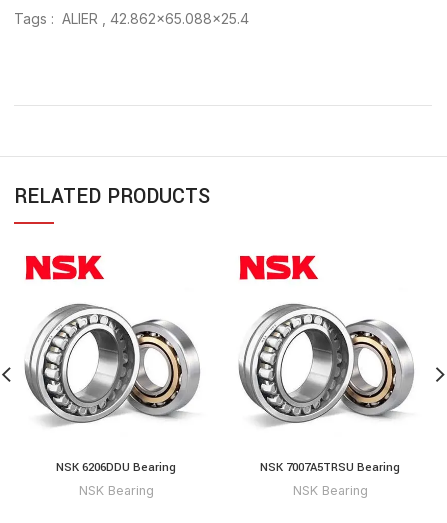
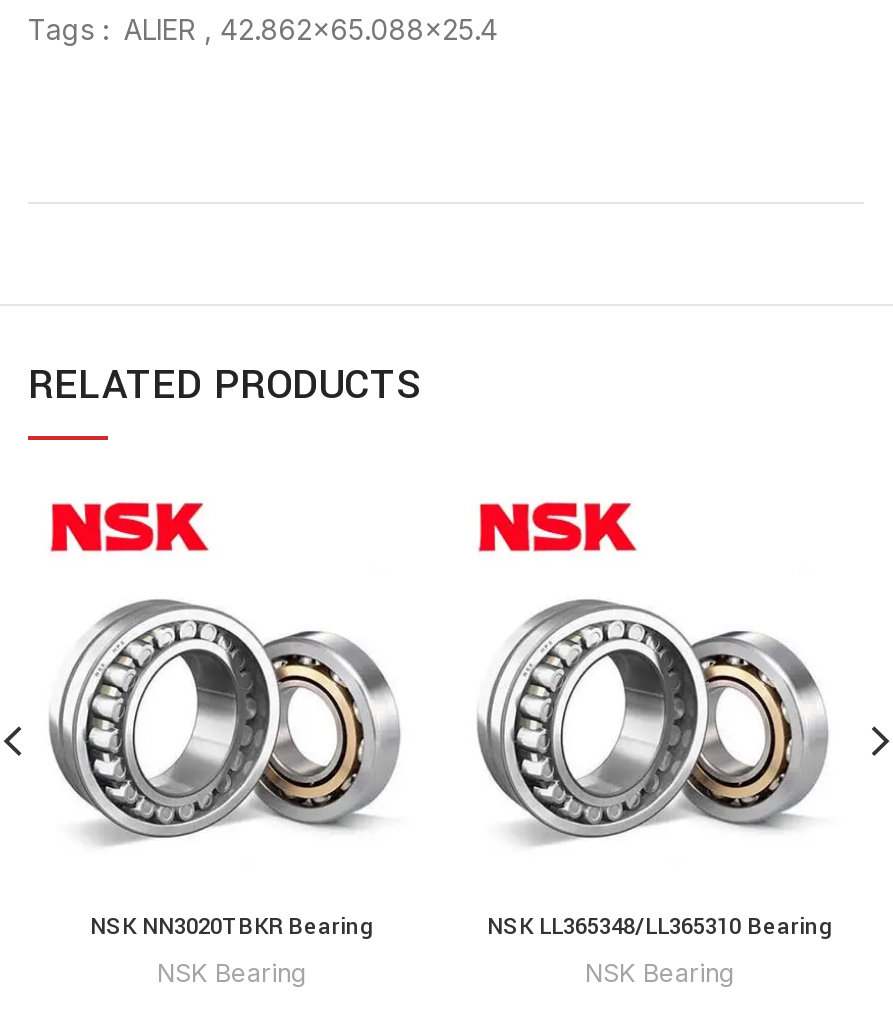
[56,459,176,476] NSK 6206DDU Bearing -> [90,910,374,944] NSK NN3020TBKR Bearing
[260,459,400,476] NSK 7007A5TRSU Bearing -> [487,910,833,944] NSK LL365348/LL365310 Bearing

